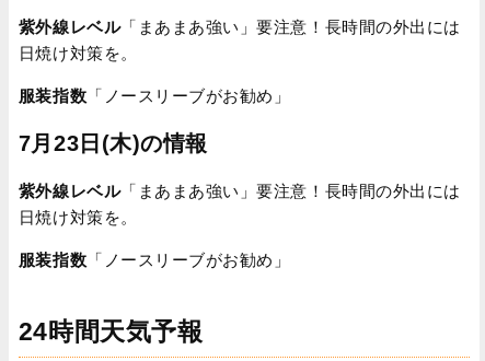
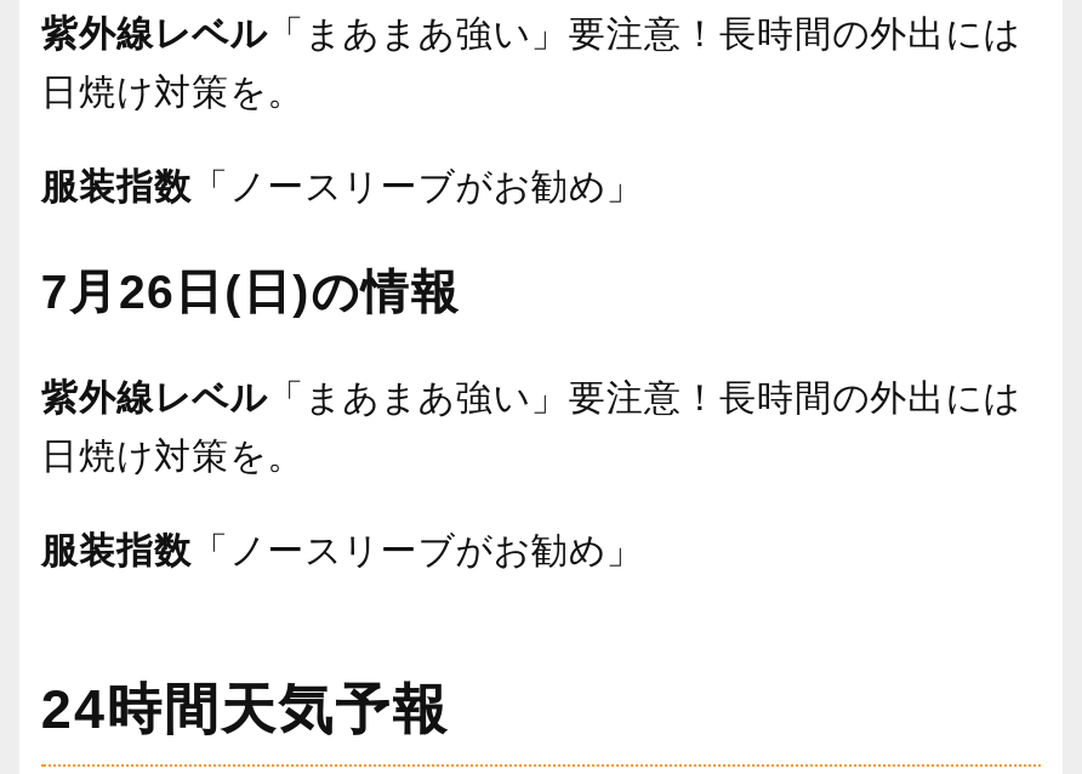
[19,131,208,155] 7月23日(木)の情報 -> [41,264,460,318] 7月26日(日)の情報

